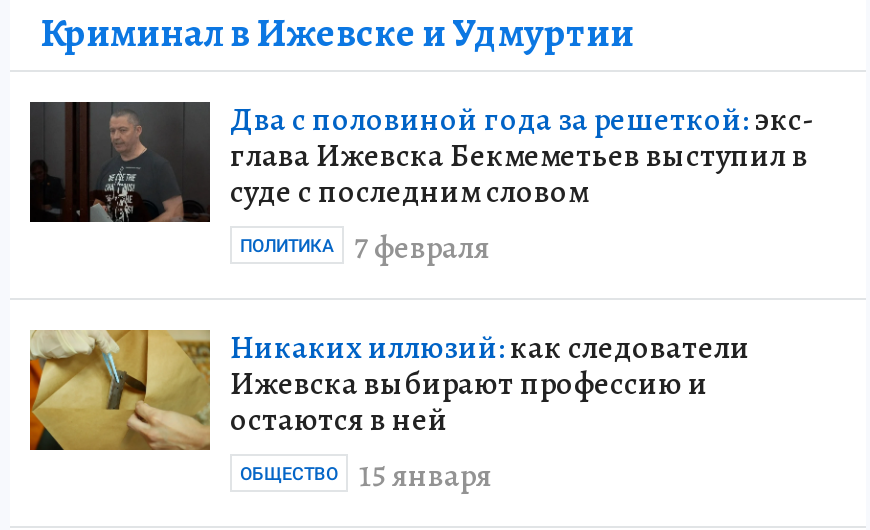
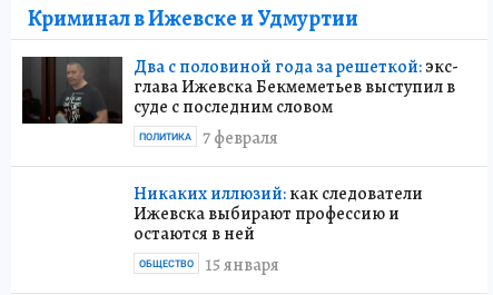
[28,328,212,452] [image] -> none

